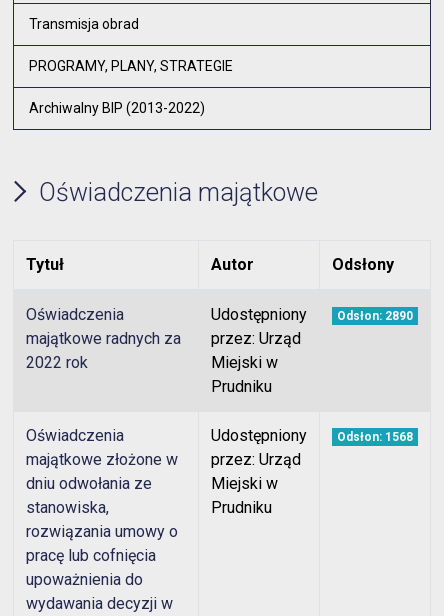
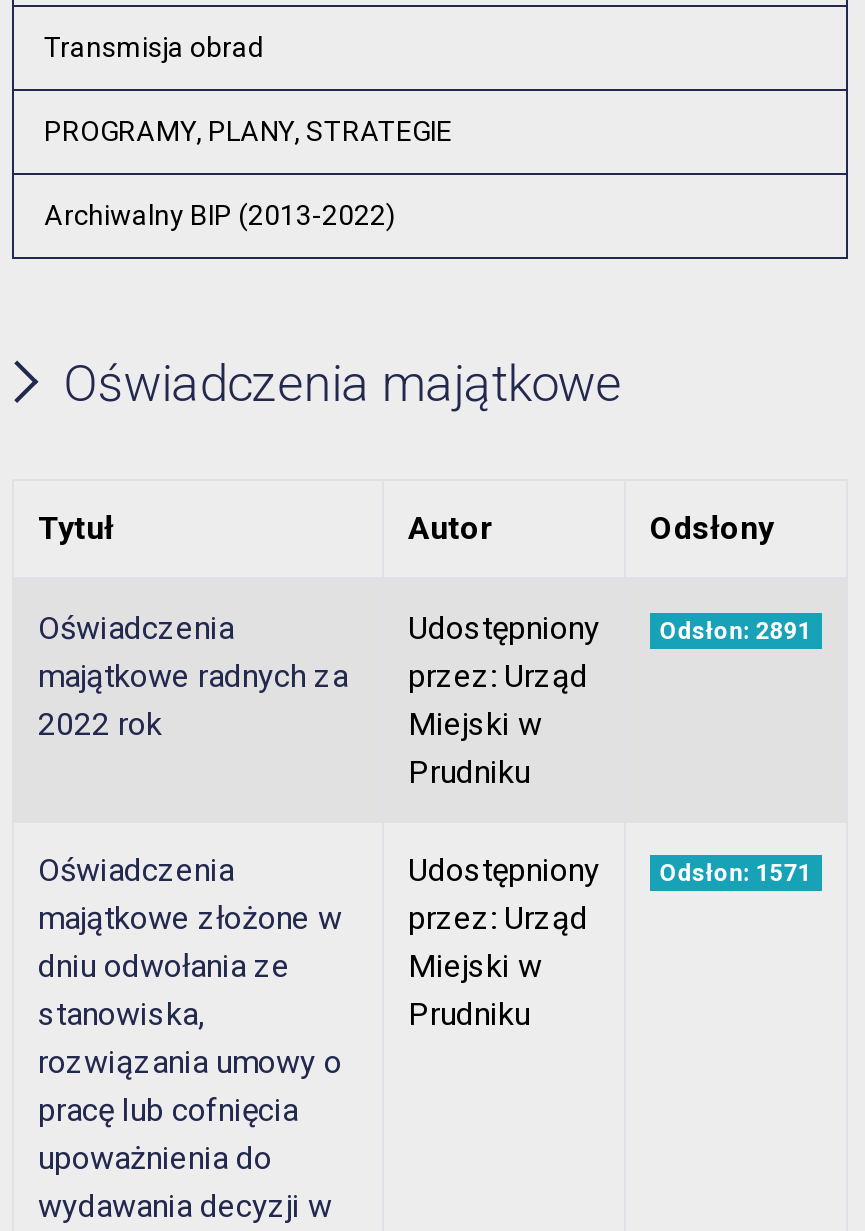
[337,309,413,323] Odsłon: 2890 -> [660,617,812,645] Odsłon: 2891
[337,430,413,444] Odsłon: 1568 -> [660,859,812,887] Odsłon: 1571

